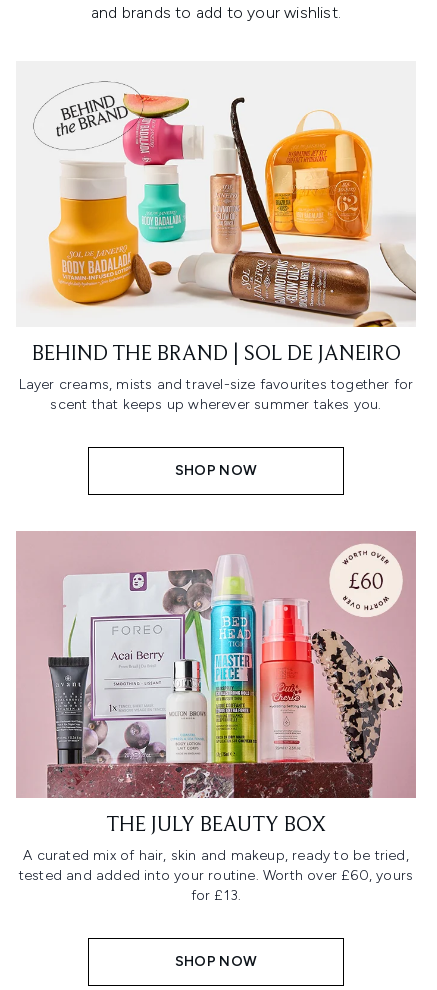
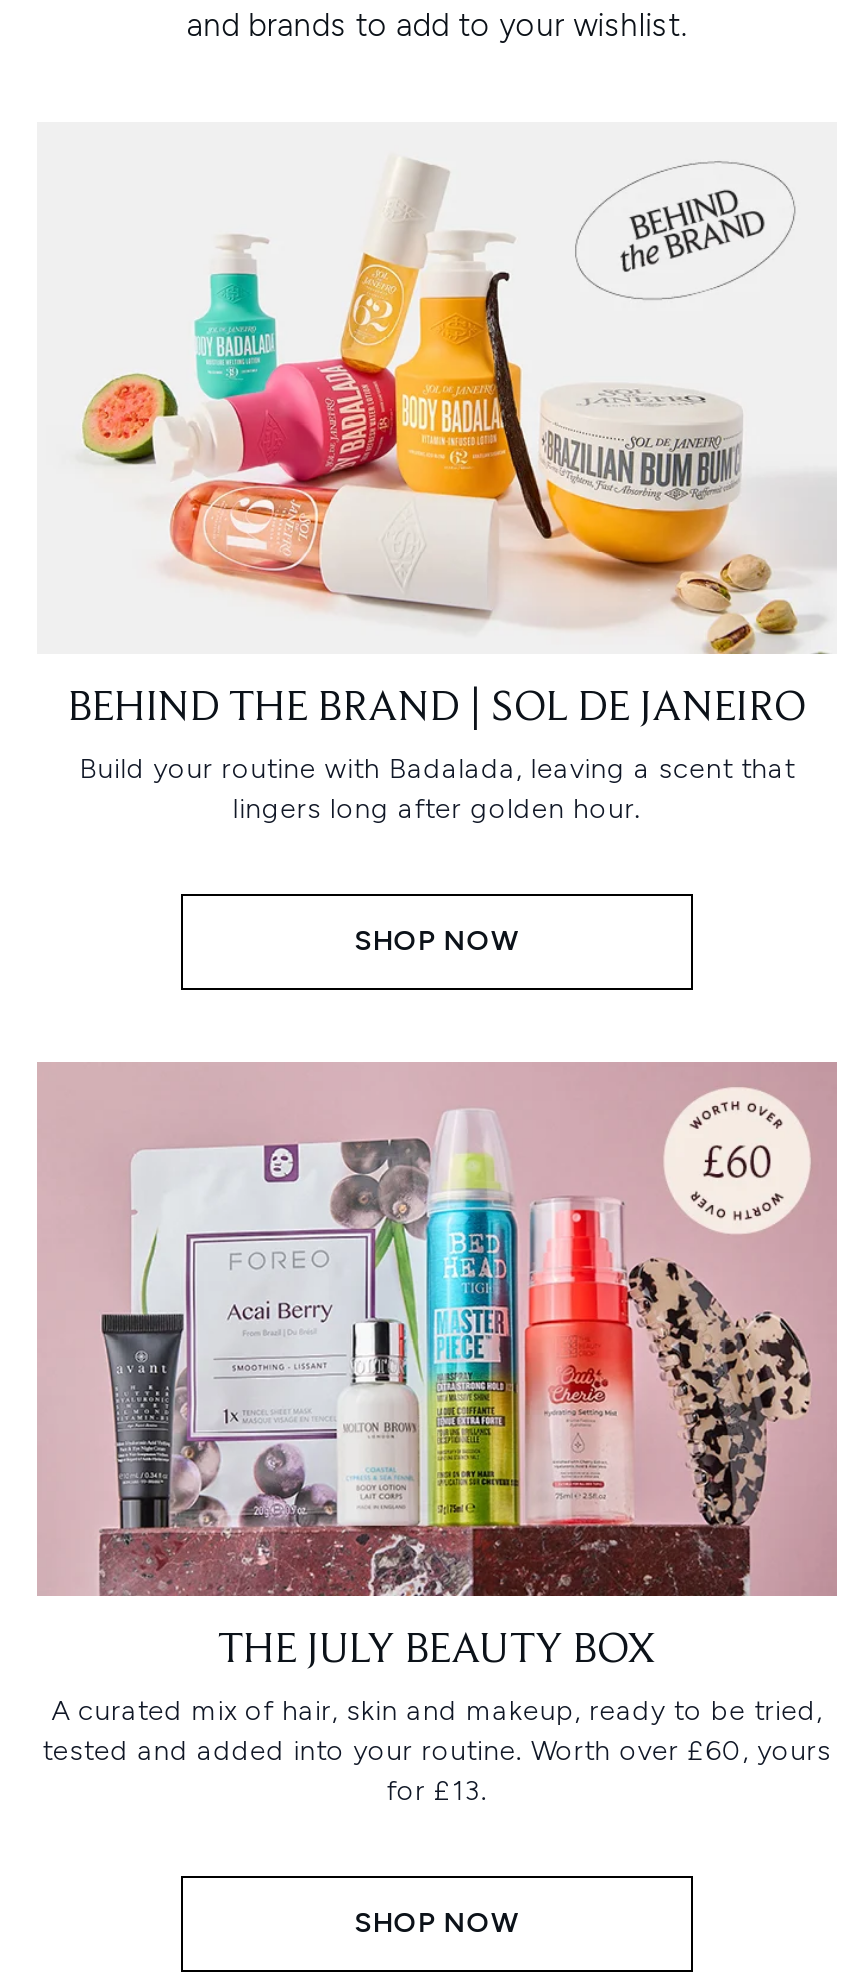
[33,81,417,328] [image] -> [81,160,837,656] [image]
[19,376,413,413] Layer creams, mists and travel-size favourites together for | scent that keeps up wherever summer takes you. -> [79,752,795,826] Build your routine with Badalada, leaving a scent that | lingers long after golden hour.

